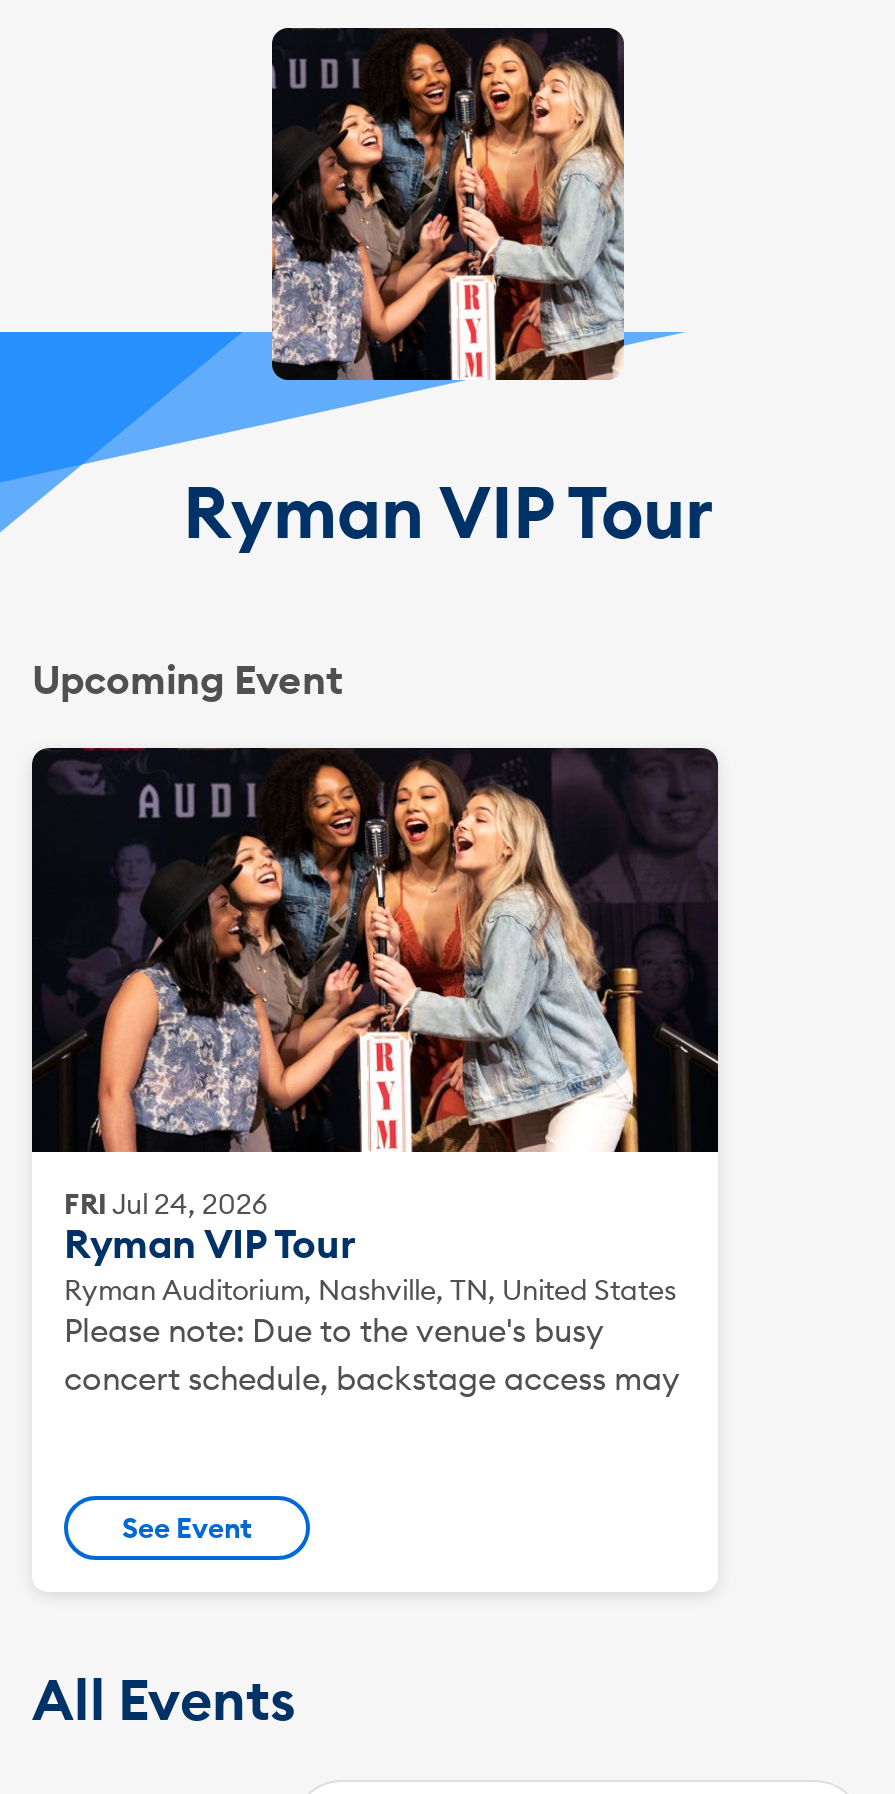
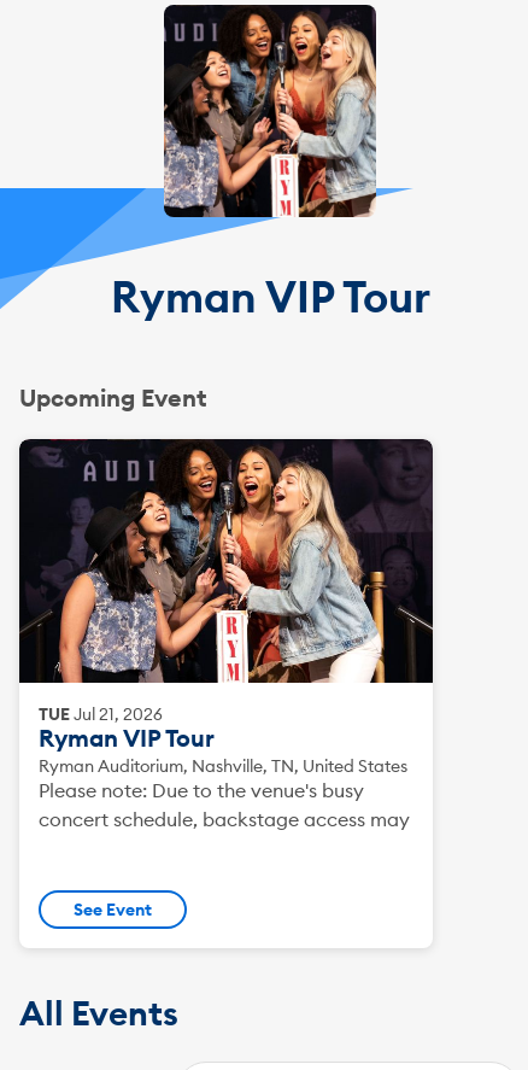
[64,1186,268,1222] FRI Jul 24, 2026 -> [39,703,163,725] TUE Jul 21, 2026

